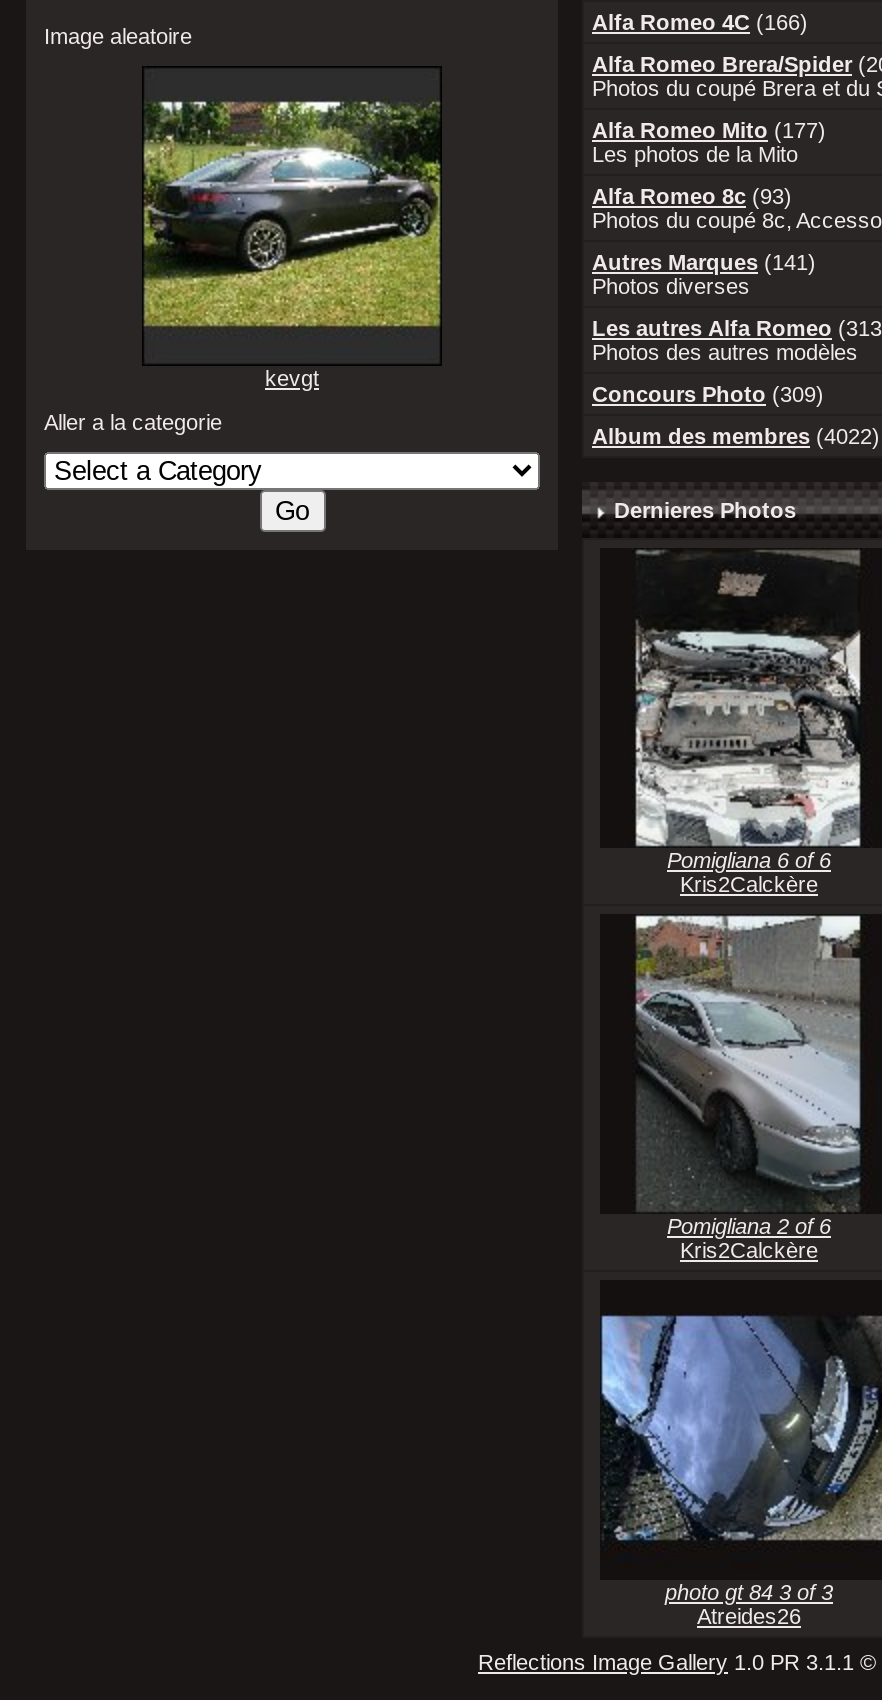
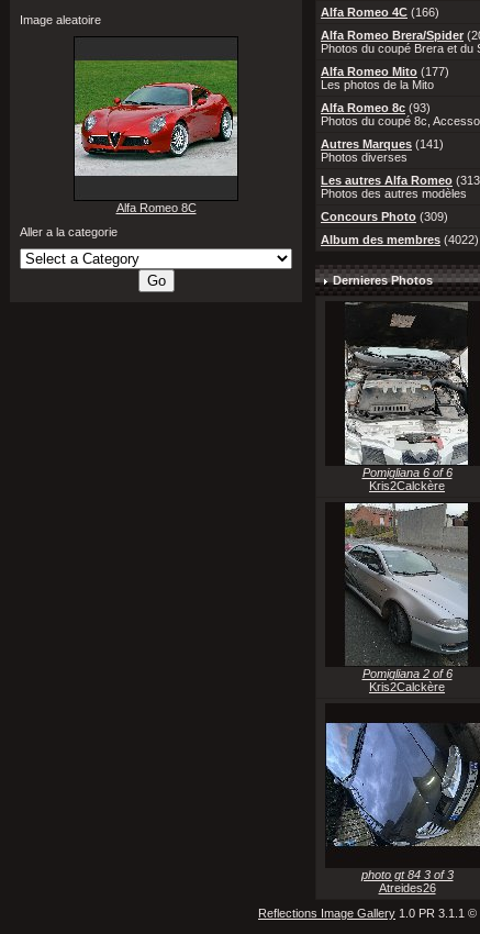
[144,100,440,390] [image] | kevgt -> [74,56,238,214] [image] | Alfa Romeo 8C

